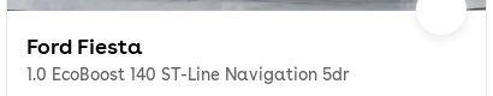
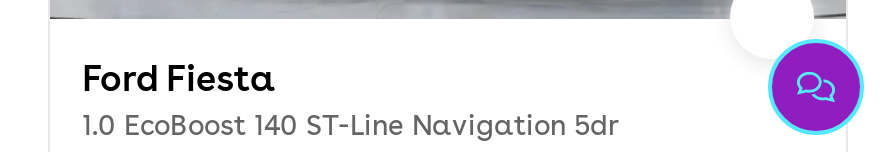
none -> [766,38,866,138] [image]

